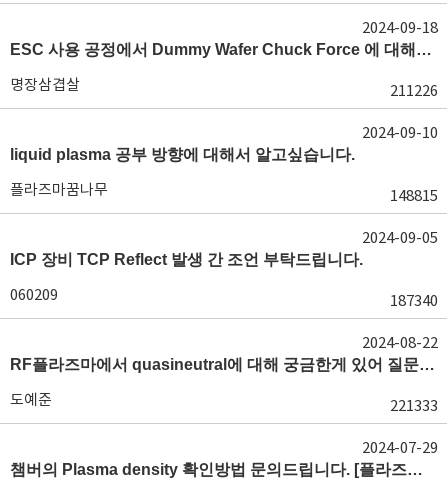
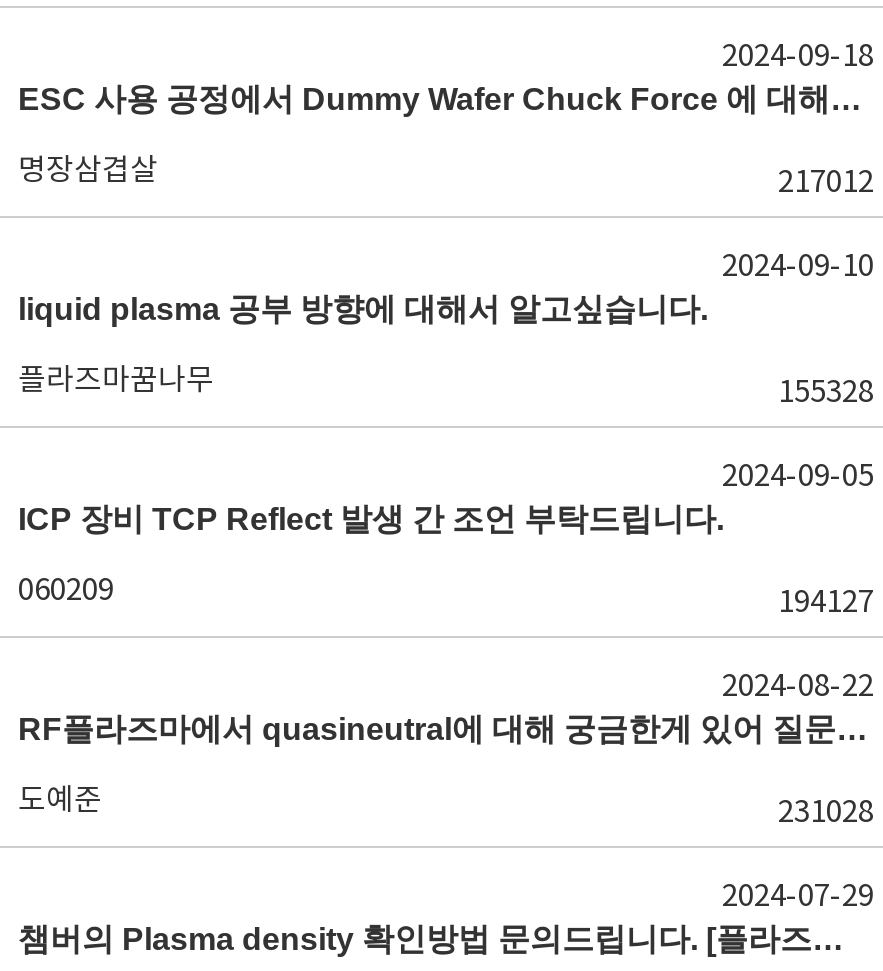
[390,81,438,100] 211226 -> [778,162,874,200] 217012
[390,186,438,205] 148815 -> [778,372,874,410] 155328
[390,291,438,310] 187340 -> [778,582,874,620] 194127
[390,396,438,415] 221333 -> [778,792,874,830] 231028

